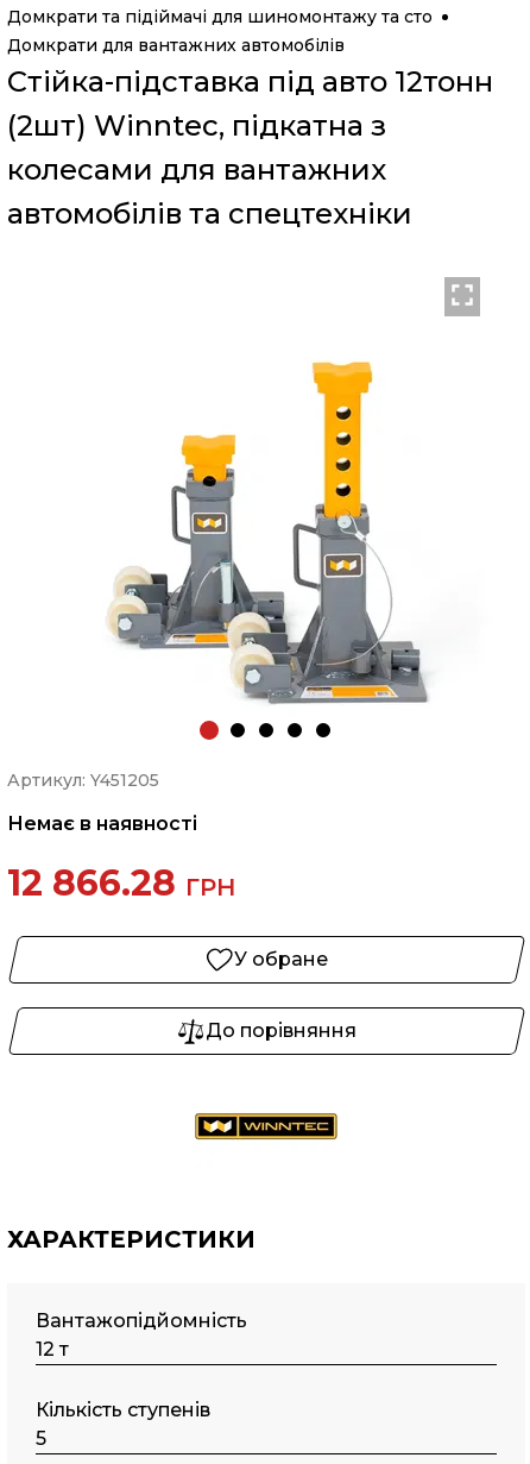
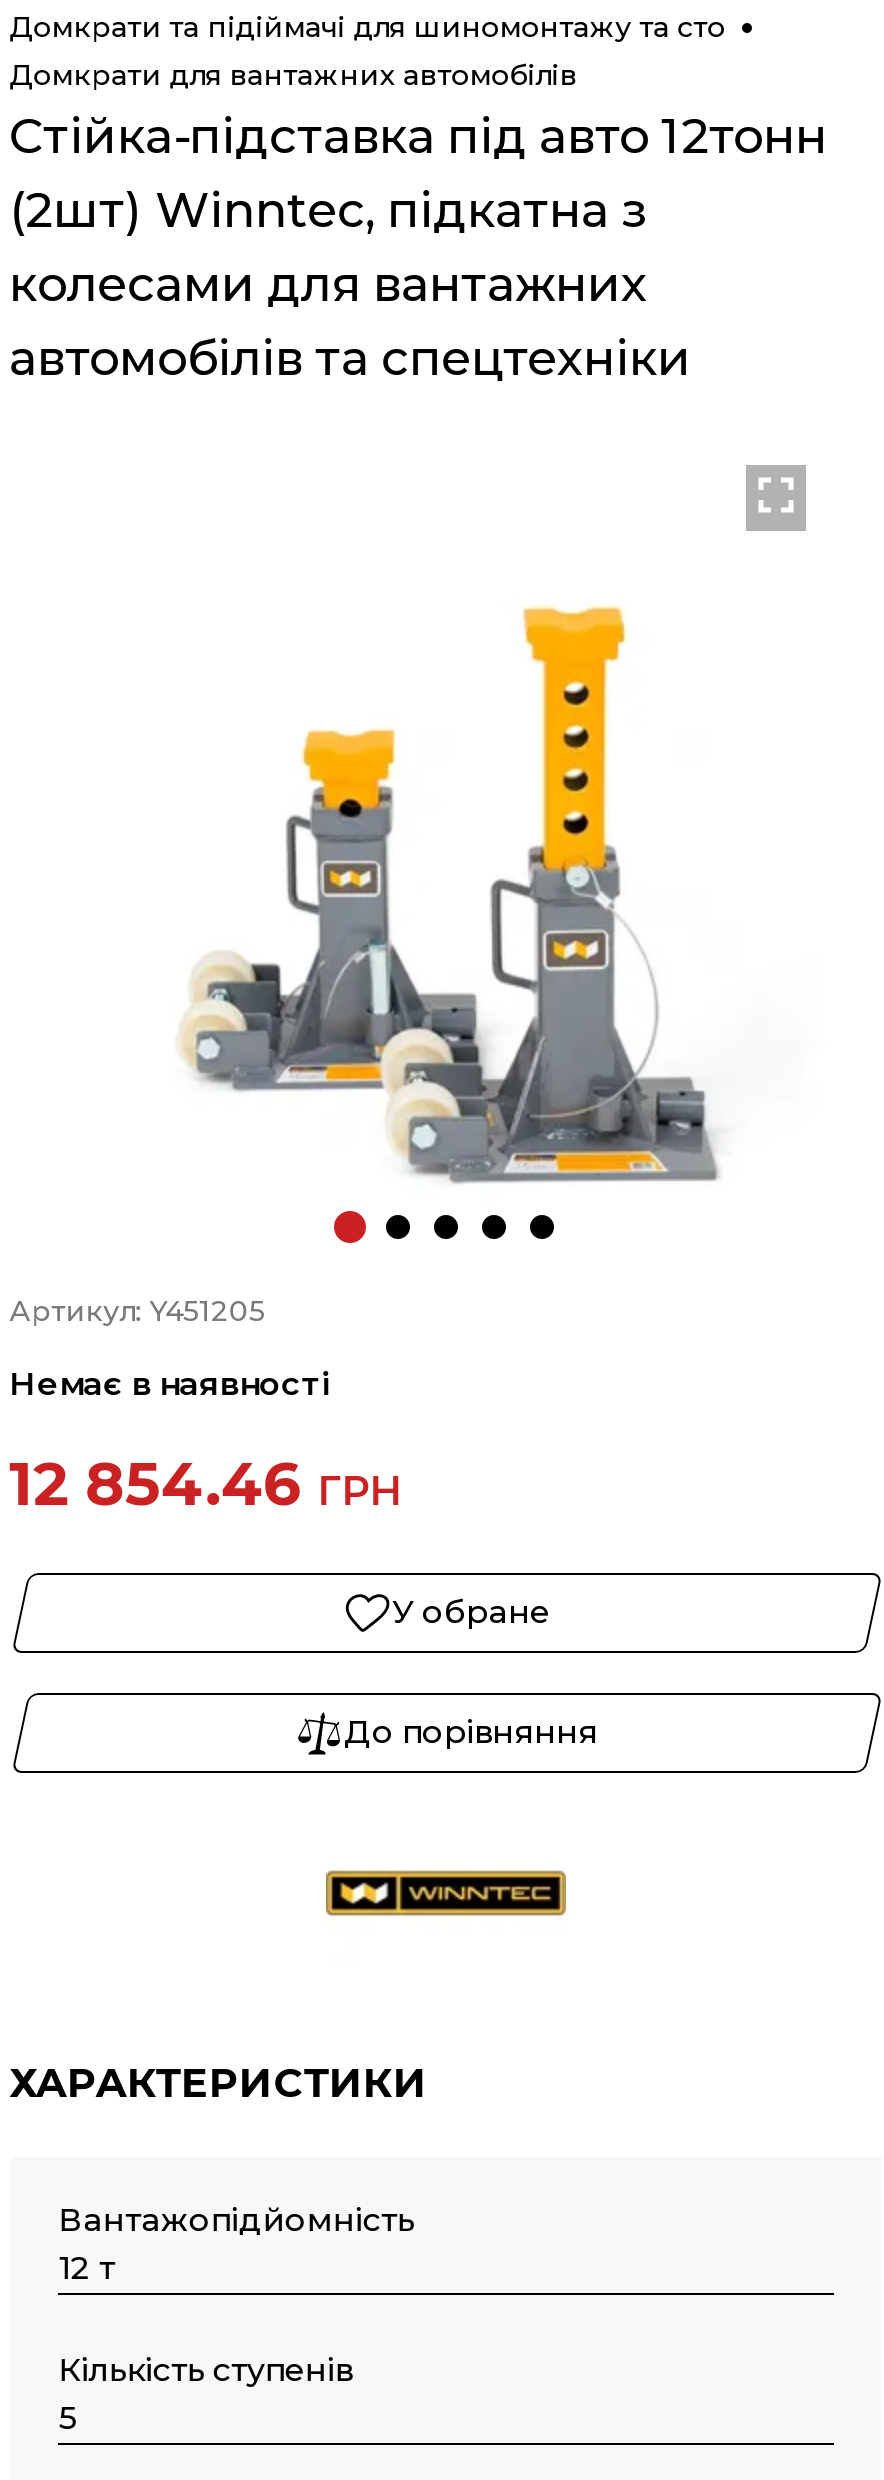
[7,861,235,905] 12 866.28 ГРН -> [9,1447,401,1521] 12 854.46 ГРН

